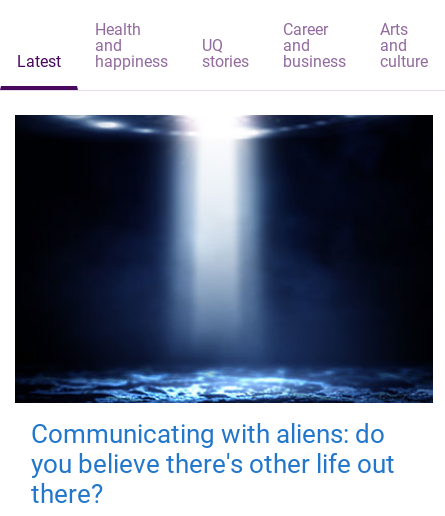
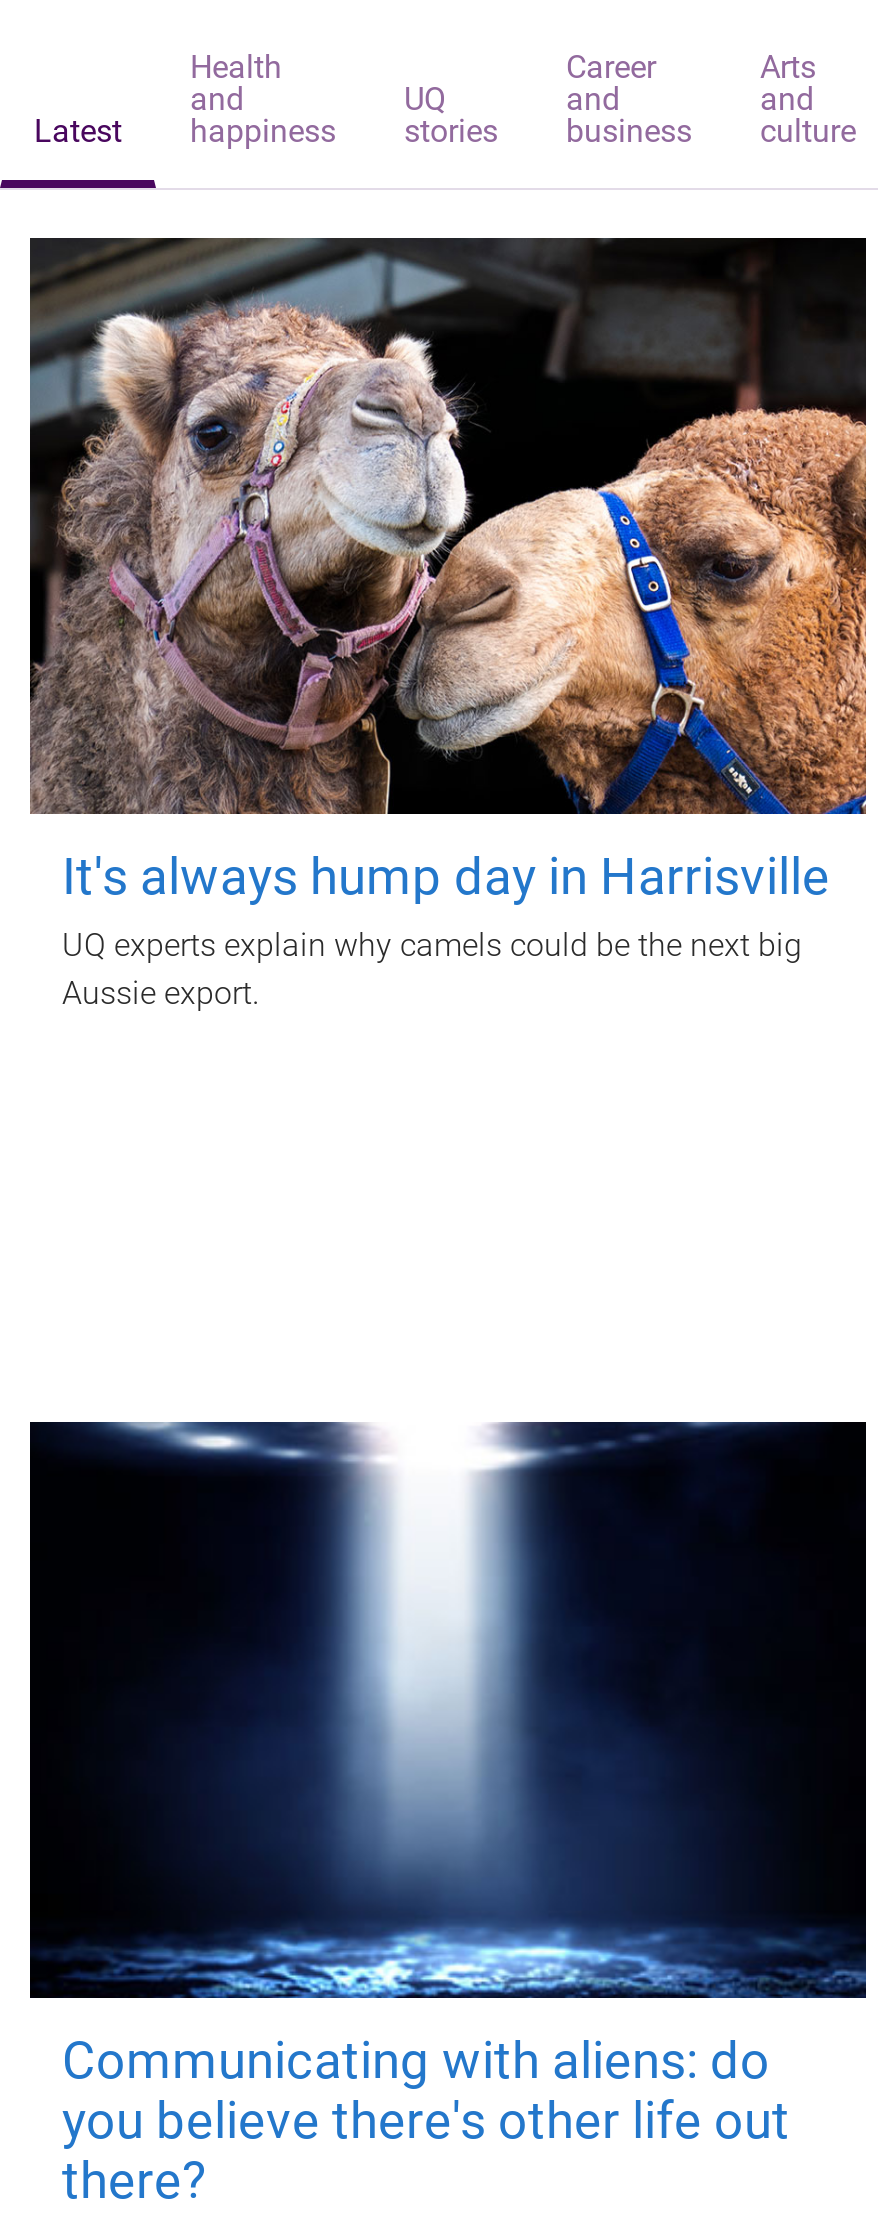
none -> [28,236,868,1012] [image] | It's always hump day in Harrisville | UQ experts explain why camels could be the next big | Aussie export.

